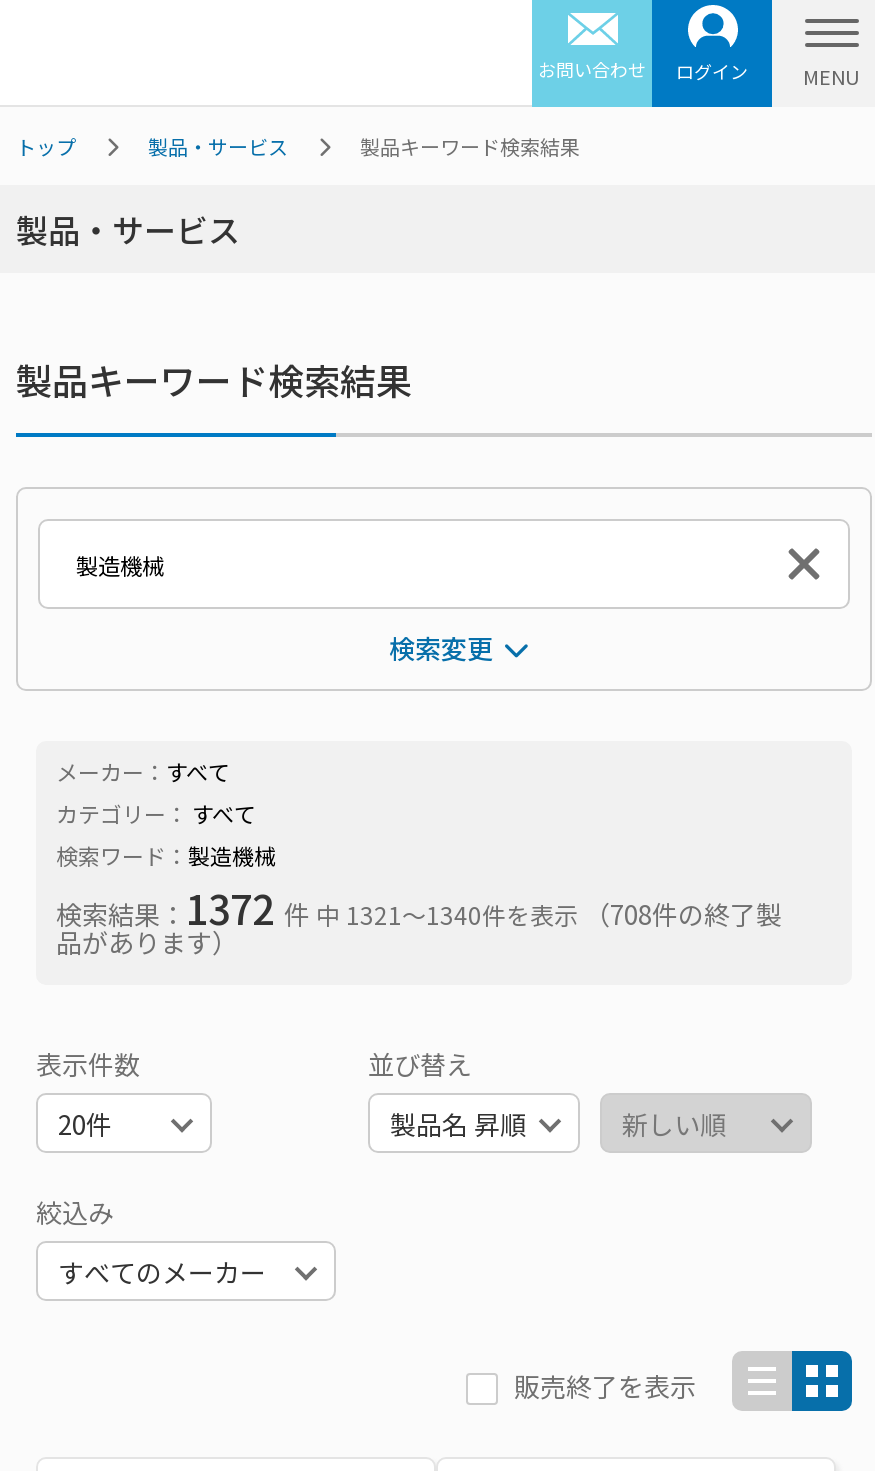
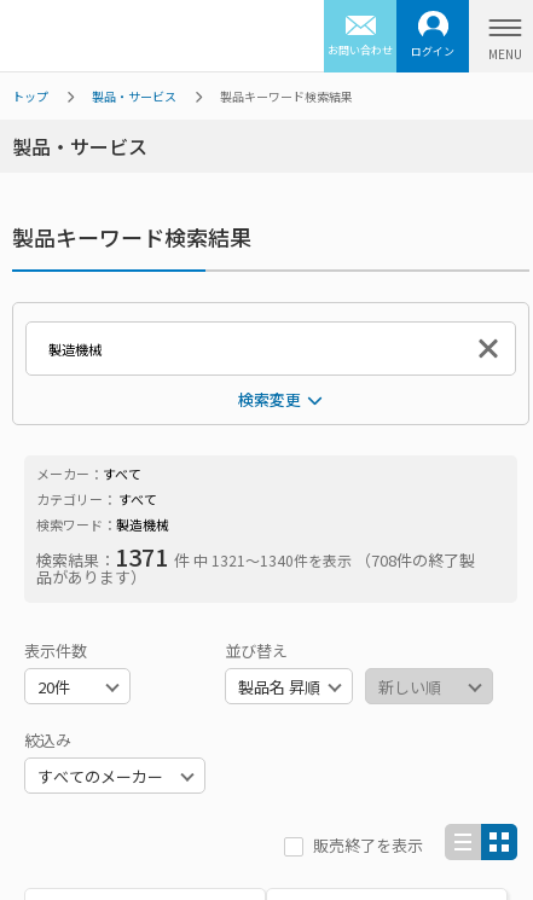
[56,879,782,937] 検索結果：1372 件中 1321〜1340件を表示 （708件の終了製 -> [36,539,475,574] 検索結果：1371 件中 1321〜1340件を表示 （708件の終了製

